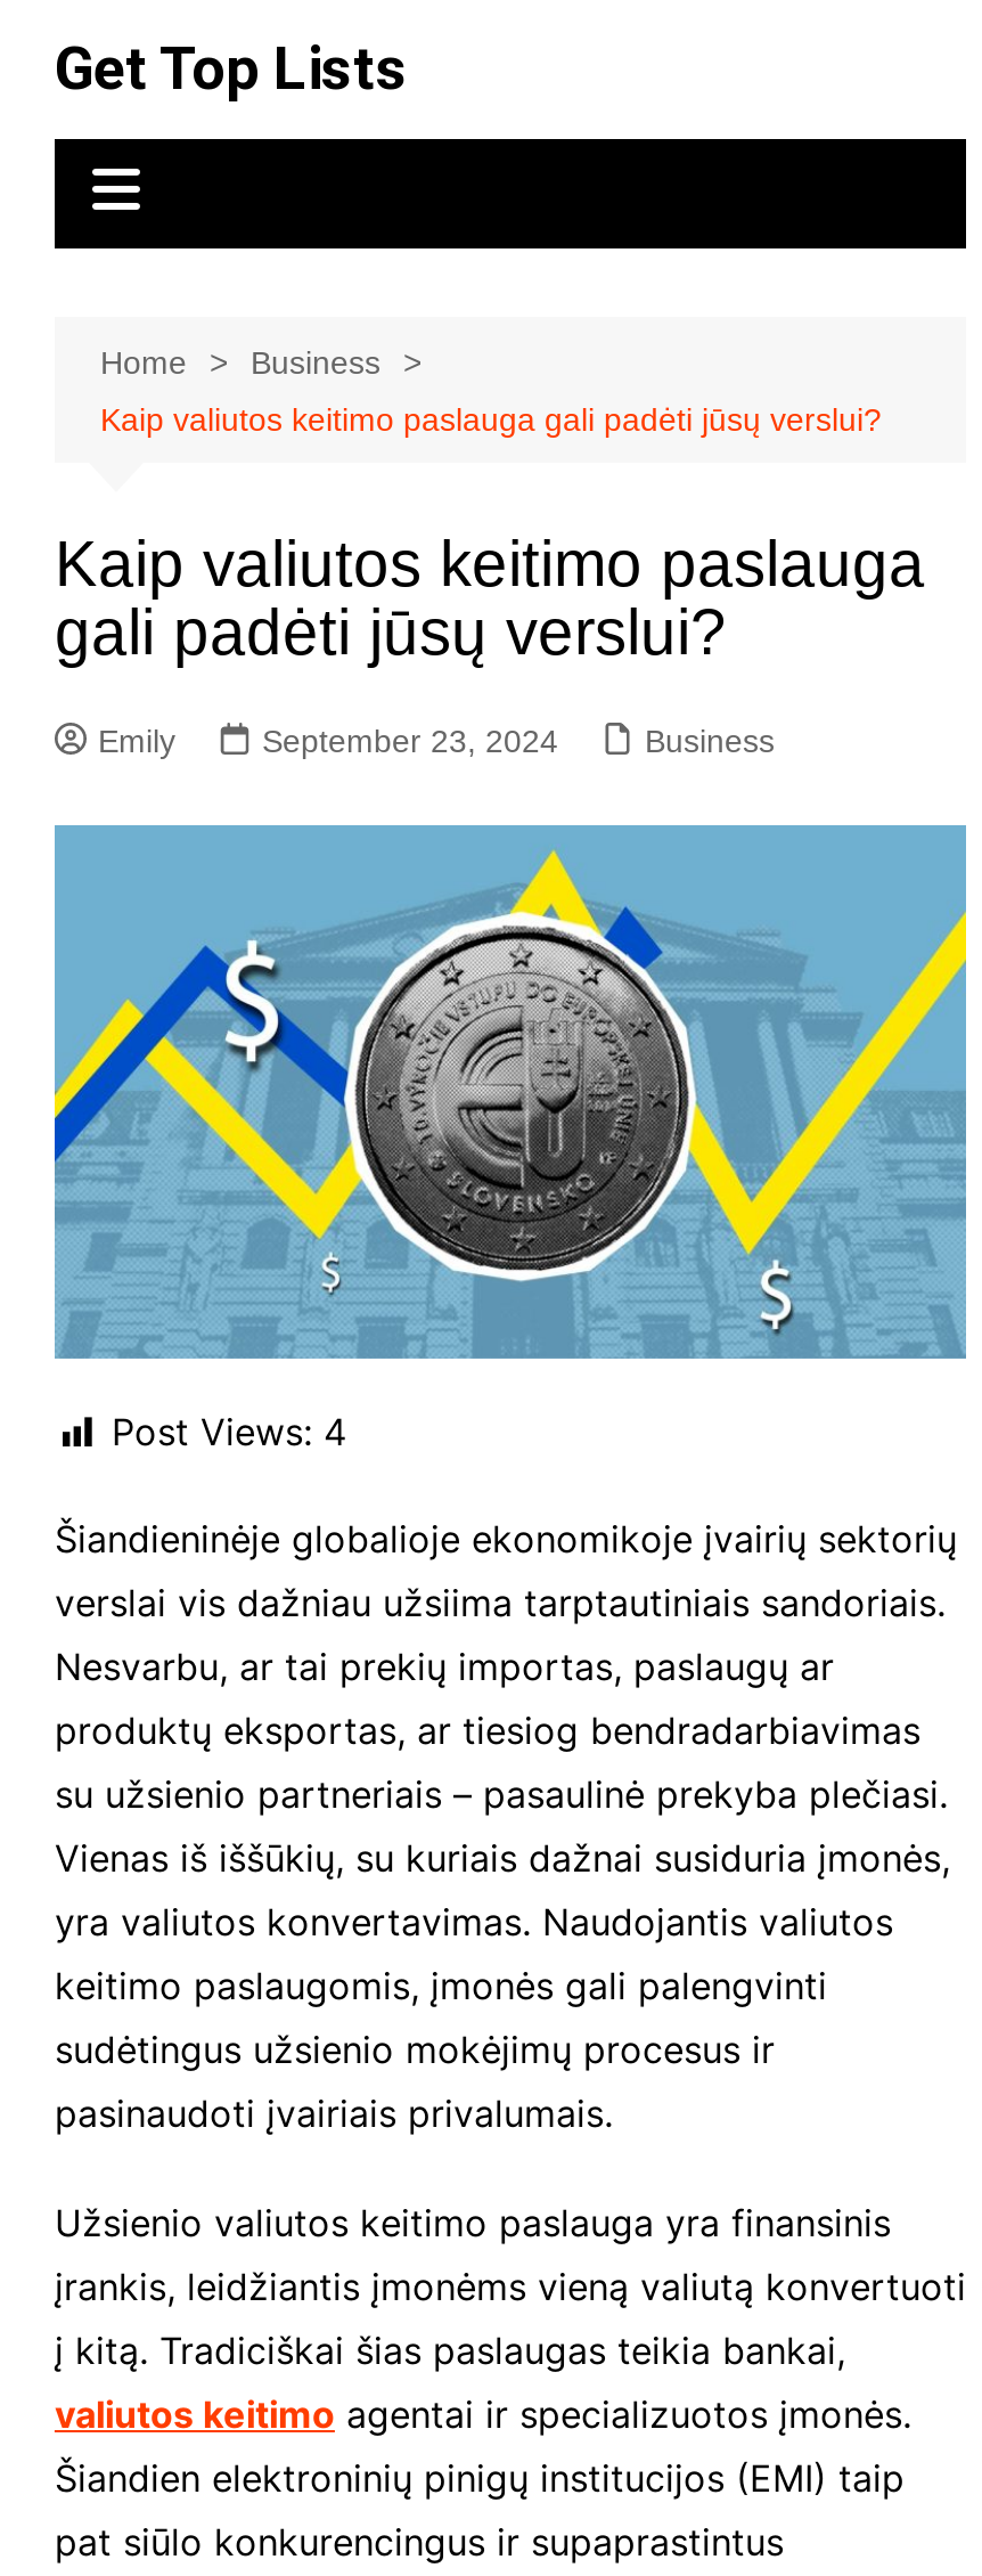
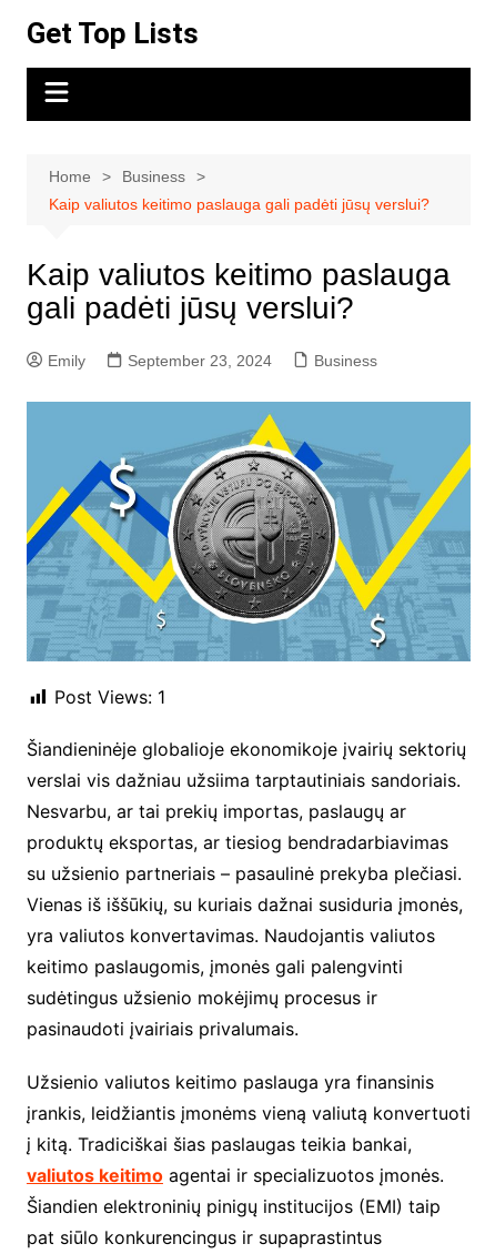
[112,1410,346,1455] Post Views: 4 -> [54,686,165,708] Post Views: 1

